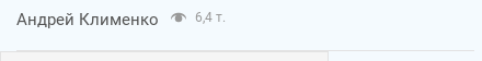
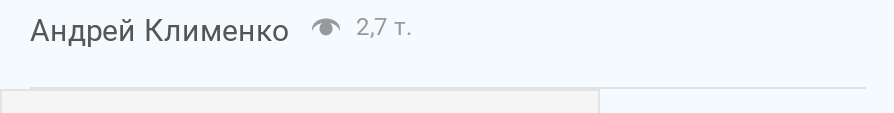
[195,9,226,25] 6,4 т. -> [356,12,412,40] 2,7 т.

